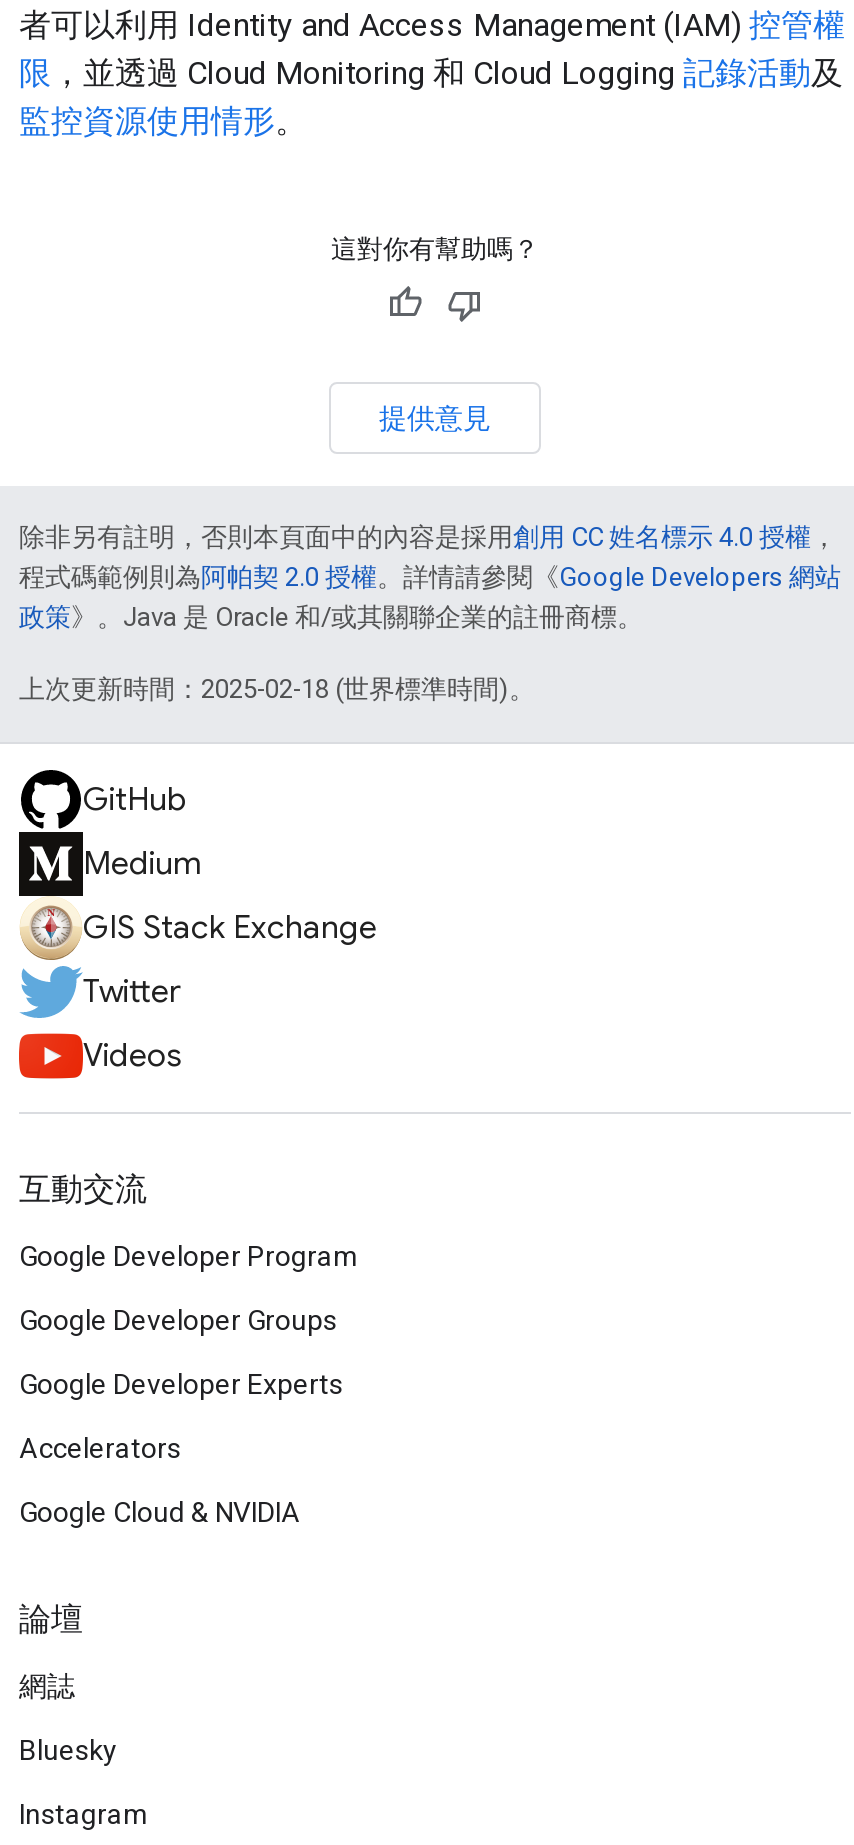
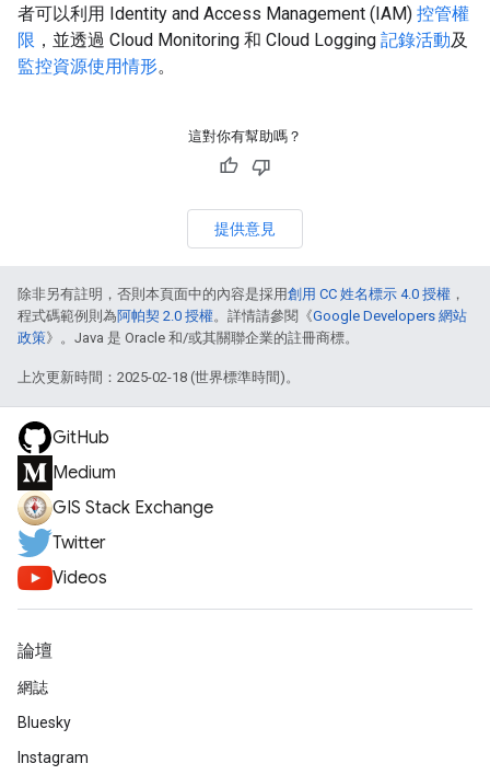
[19,1170,359,1528] 互動交流 | Google Developer Program | Google Developer Groups | Google Developer Experts | Accelerators | Google Cloud & NVIDIA -> none

